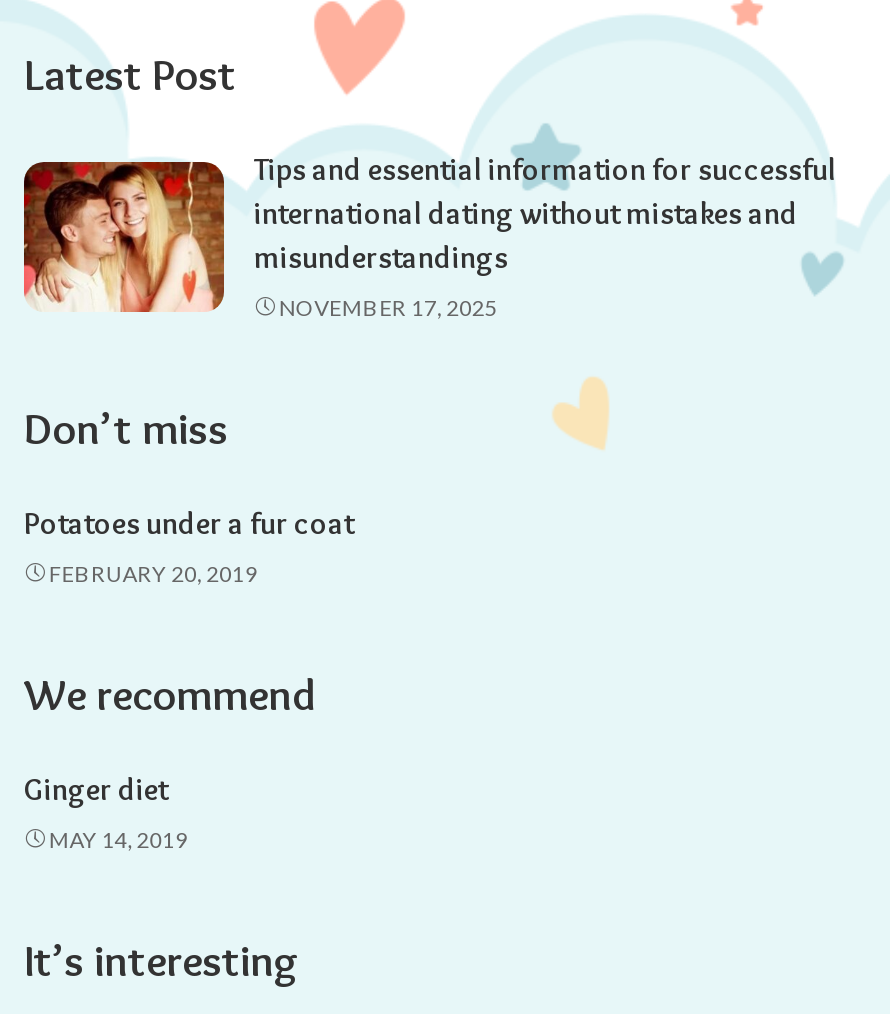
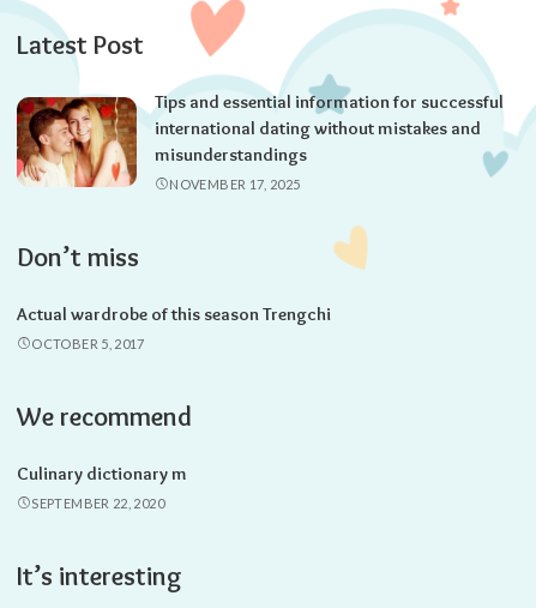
[24,506,354,542] Potatoes under a fur coat -> [17,303,331,325] Actual wardrobe of this season Trengchi
[49,560,257,586] FEBRUARY 20, 2019 -> [32,336,145,351] OCTOBER 5, 2017
[24,772,168,808] Ginger diet -> [17,463,187,484] Culinary dictionary m
[49,826,188,852] MAY 14, 2019 -> [32,495,164,511] SEPTEMBER 22, 2020

